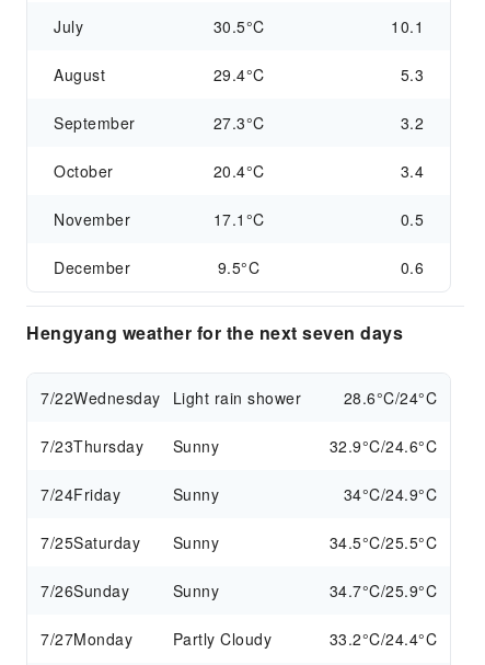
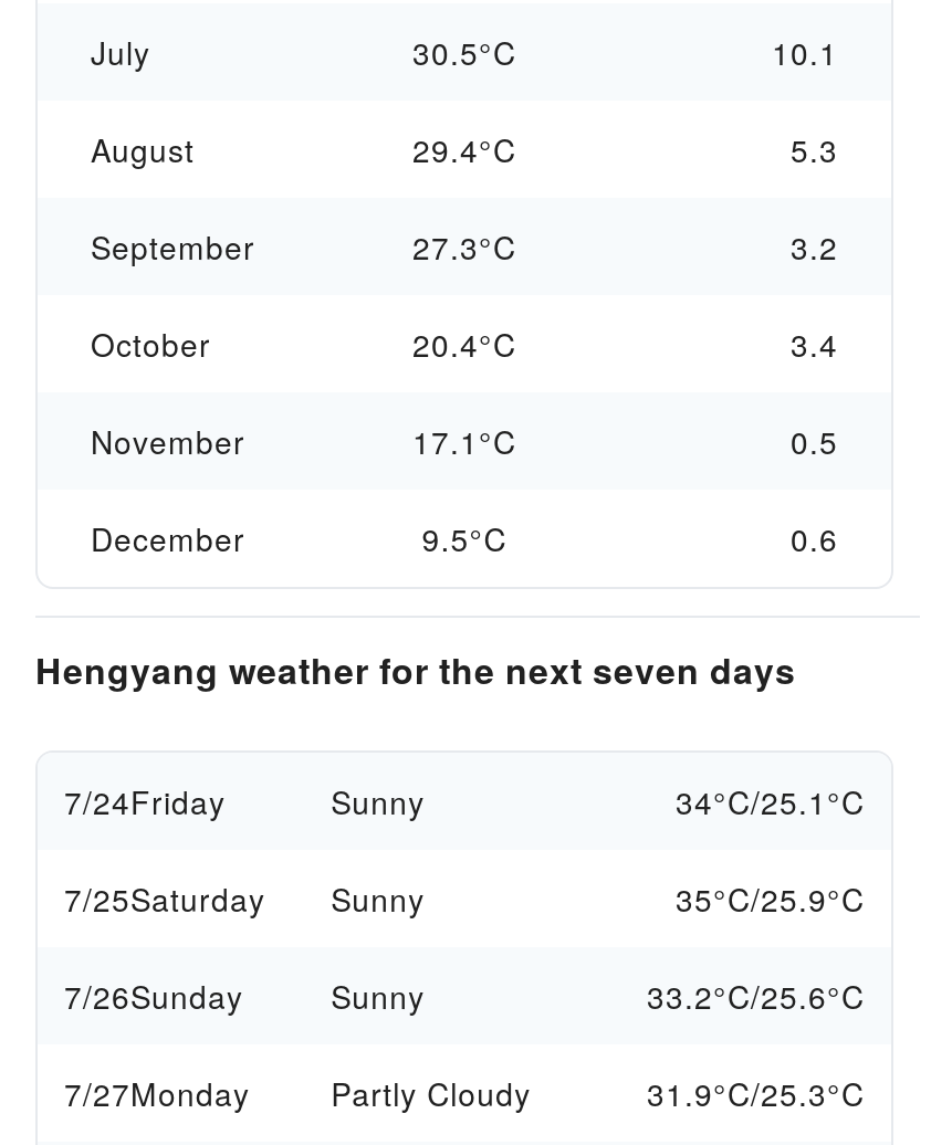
[41,387,437,457] 7/22Wednesday Light rain shower | 28.6°C/24°C | 7/23Thursday | Sunny | 32.9°C/24.6°C -> none
[343,483,437,505] 34°C/24.9°C -> [676,779,865,823] 34°C/25.1°C
[329,531,437,553] 34.5°C/25.5°C -> [676,876,865,921] 35°C/25.9°C
[329,580,437,601] 34.7°C/25.9°C -> [647,974,865,1018] 33.2°C/25.6°C
[329,628,437,650] 33.2°C/24.4°C -> [647,1071,865,1115] 31.9°C/25.3°C

